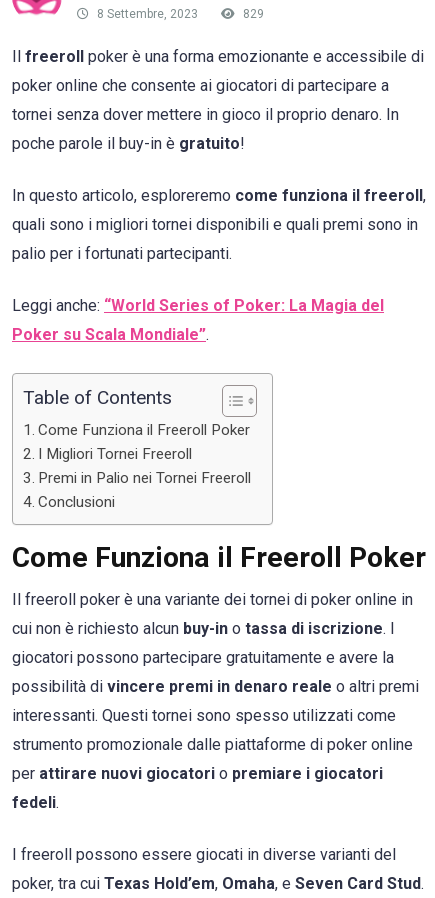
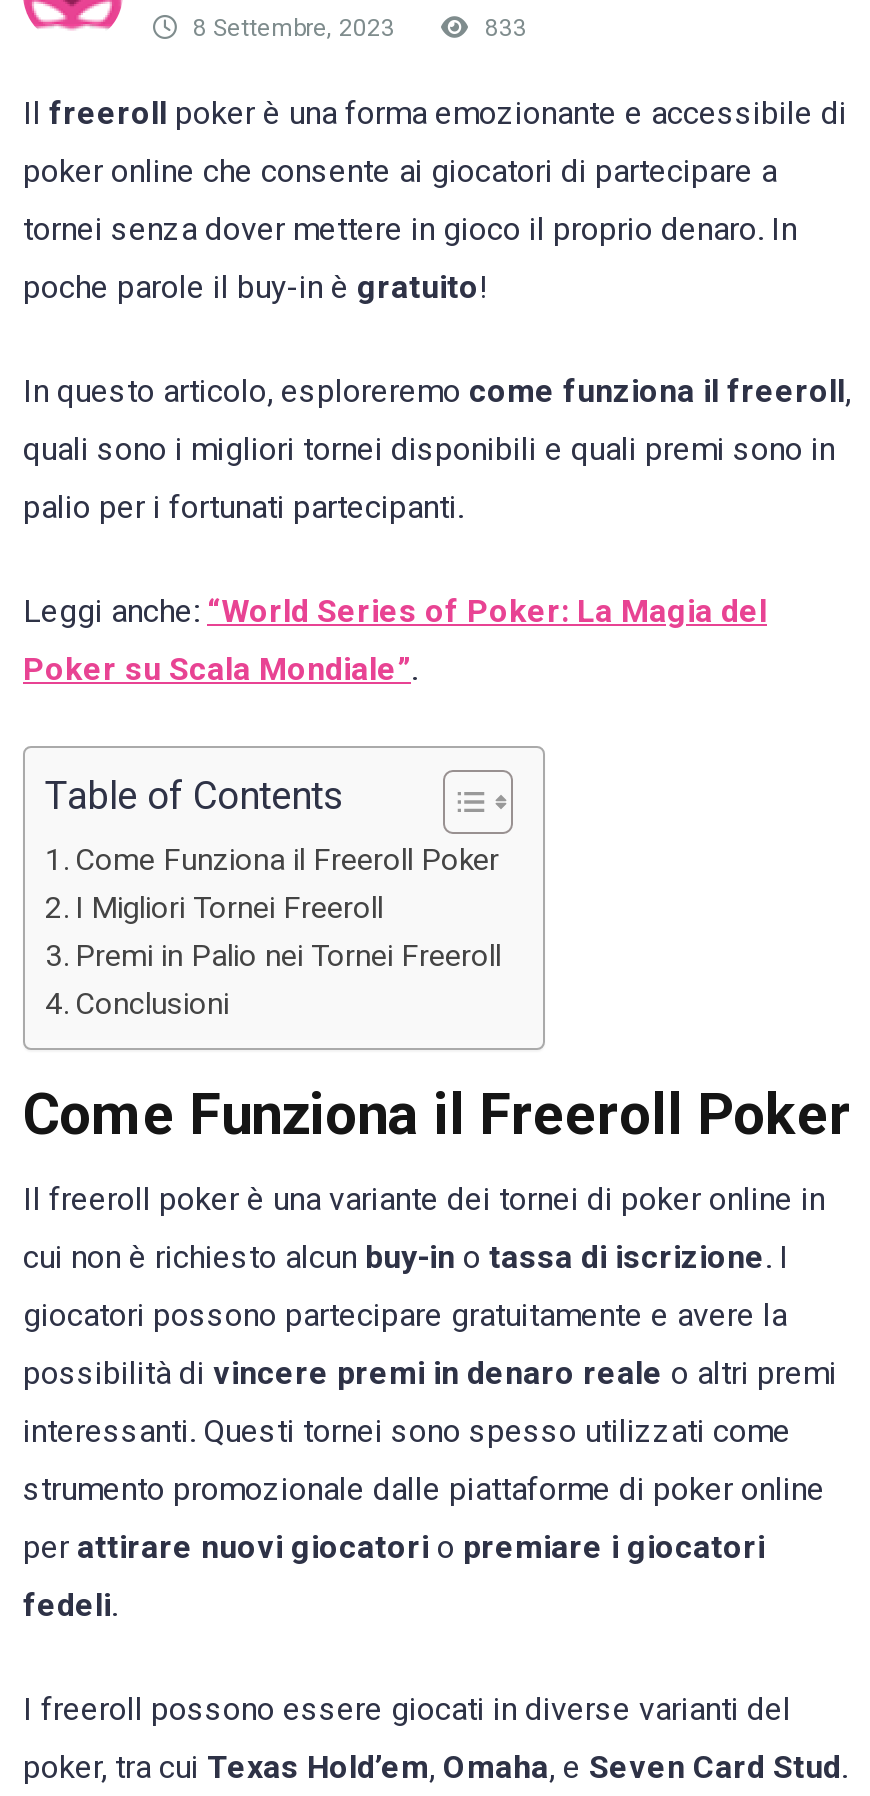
[240,7,264,21] 829 -> [479,14,527,42] 833

